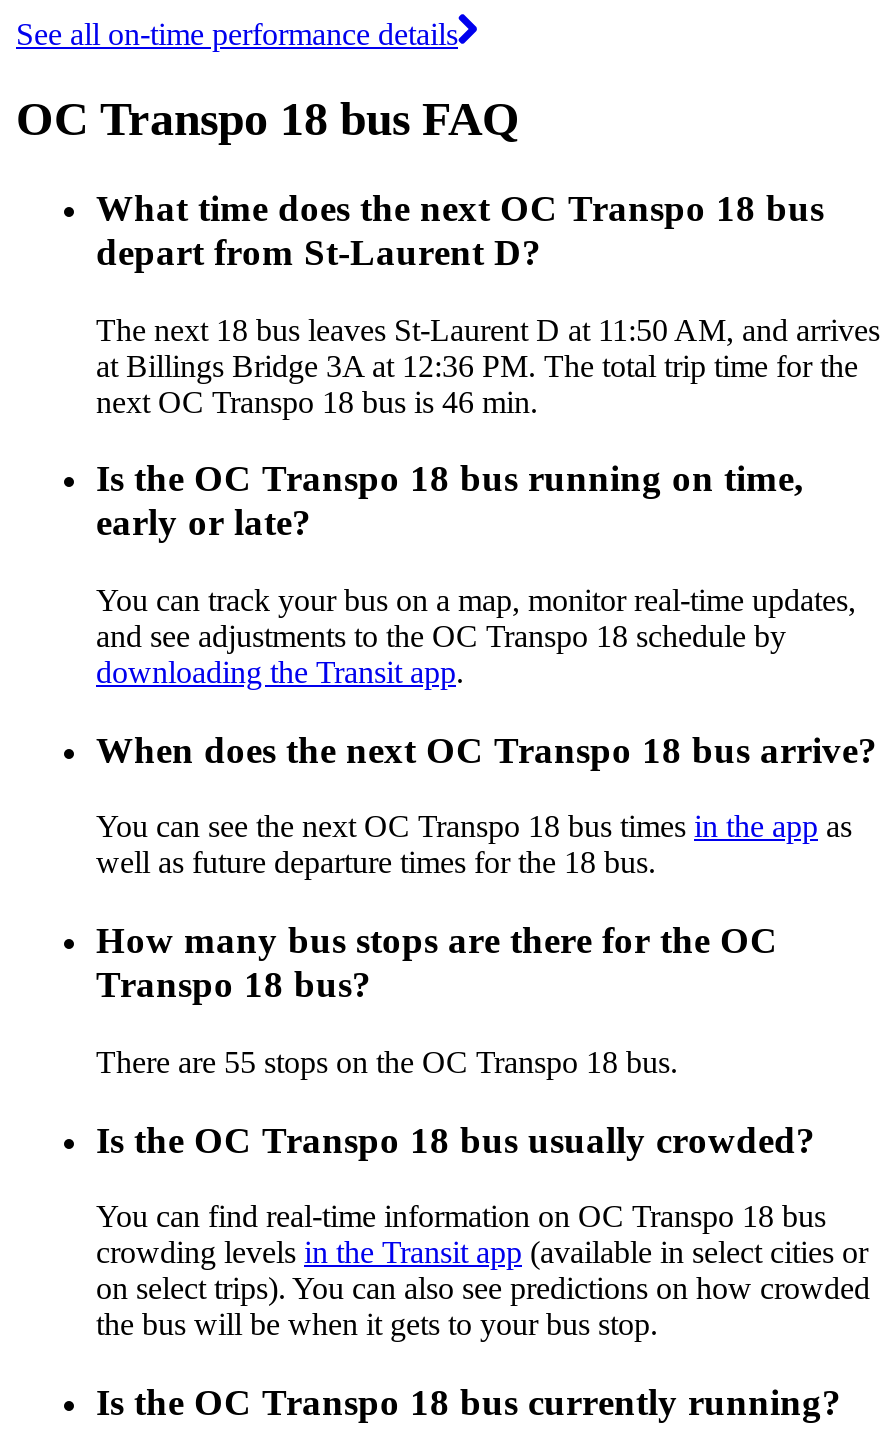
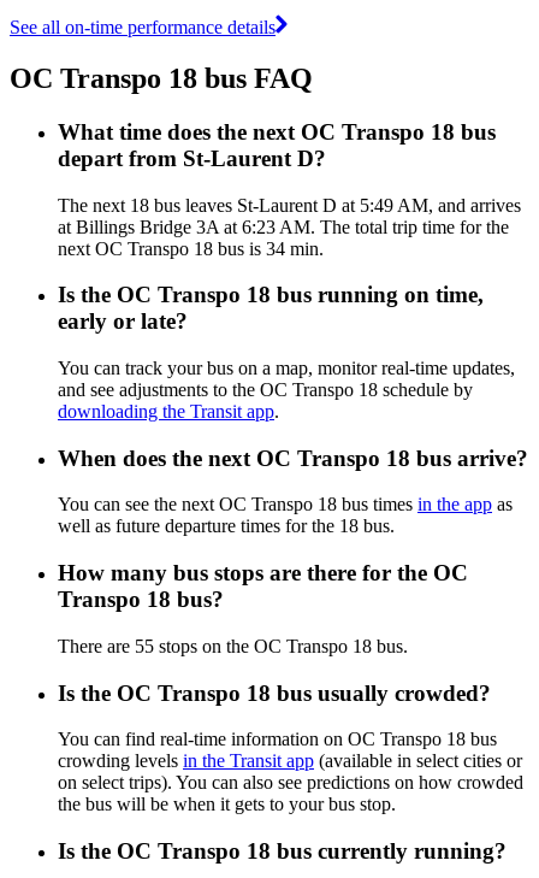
[96,312,880,346] The next 18 bus leaves St-Laurent D at 11:50 AM, and arrives -> [58,195,521,215] The next 18 bus leaves St-Laurent D at 5:49 AM, and arrives
[96,348,858,382] at Billings Bridge 3A at 12:36 PM. The total trip time for the -> [58,216,509,237] at Billings Bridge 3A at 6:23 AM. The total trip time for the
[96,384,538,418] next OC Transpo 18 bus is 46 min. -> [58,238,324,258] next OC Transpo 18 bus is 34 min.

